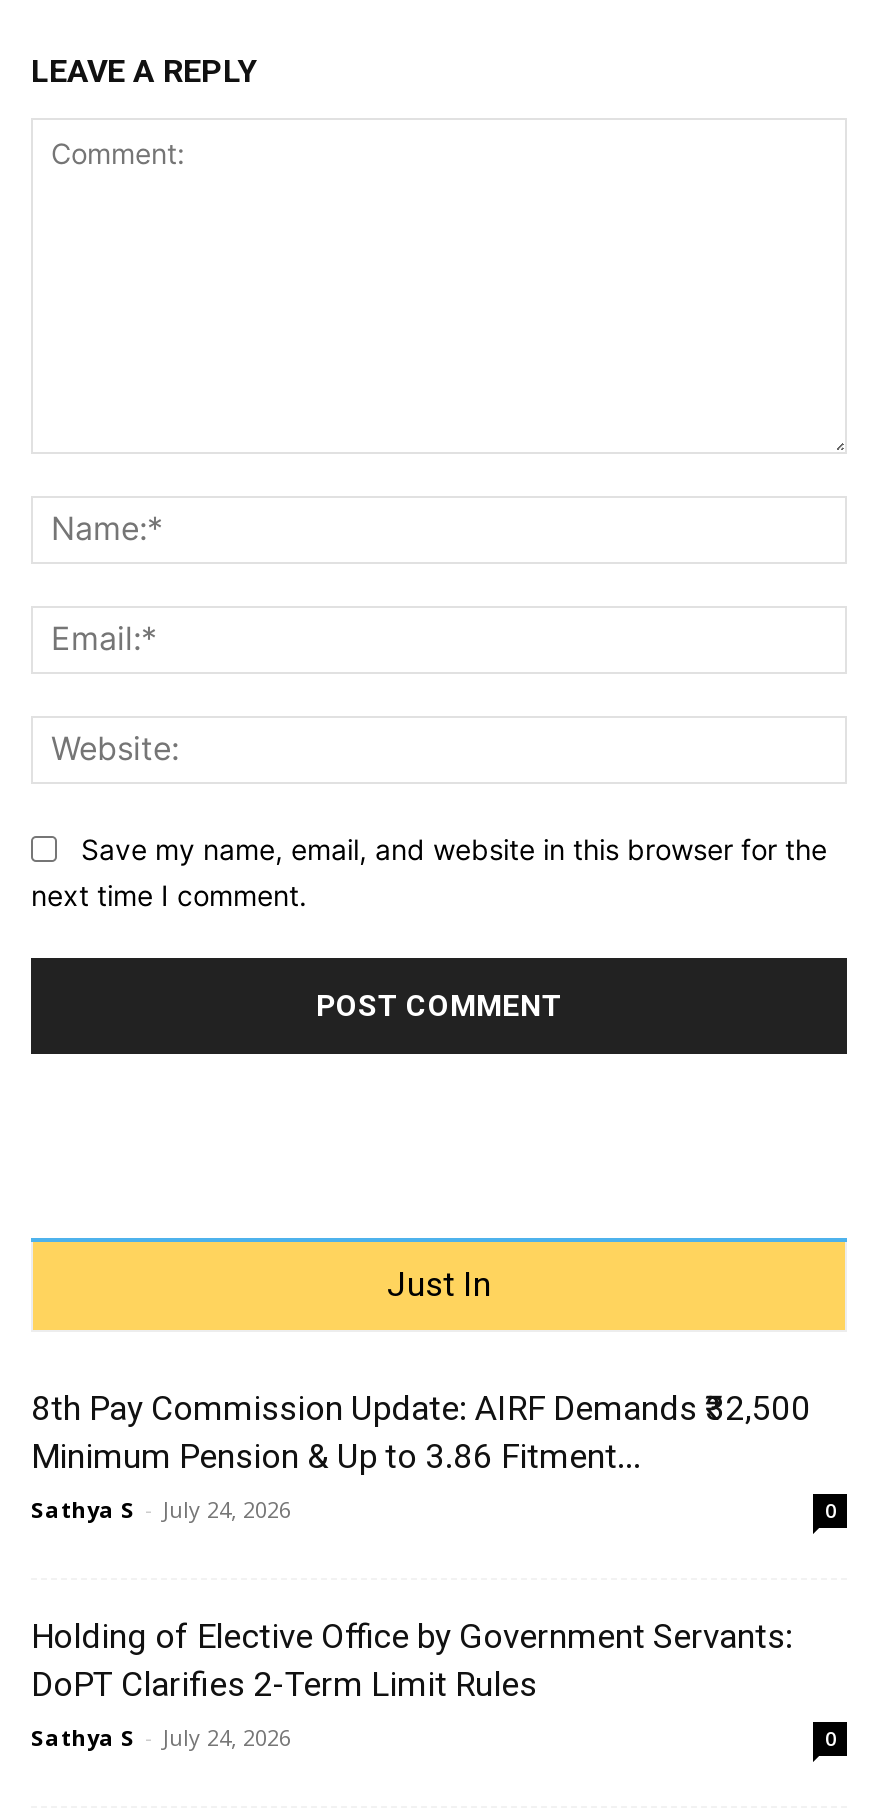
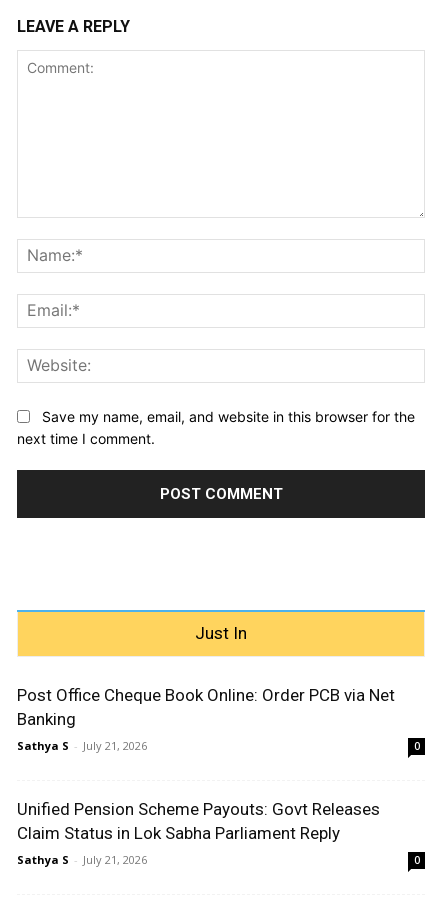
[31,1389,811,1525] 8th Pay Commission Update: AIRF Demands ₹32,500 | Minimum Pension & Up to 3.86 Fitment... | Sathya S - July 24, 2026 -> [17,685,395,753] Post Office Cheque Book Online: Order PCB via Net | Banking | Sathya S - July 21, 2026
[31,1617,793,1753] Holding of Elective Office by Government Servants: | DoPT Clarifies 2-Term Limit Rules | Sathya S - July 24, 2026 -> [17,799,380,867] Unified Pension Scheme Payouts: Govt Releases | Claim Status in Lok Sabha Parliament Reply | Sathya S - July 21, 2026

